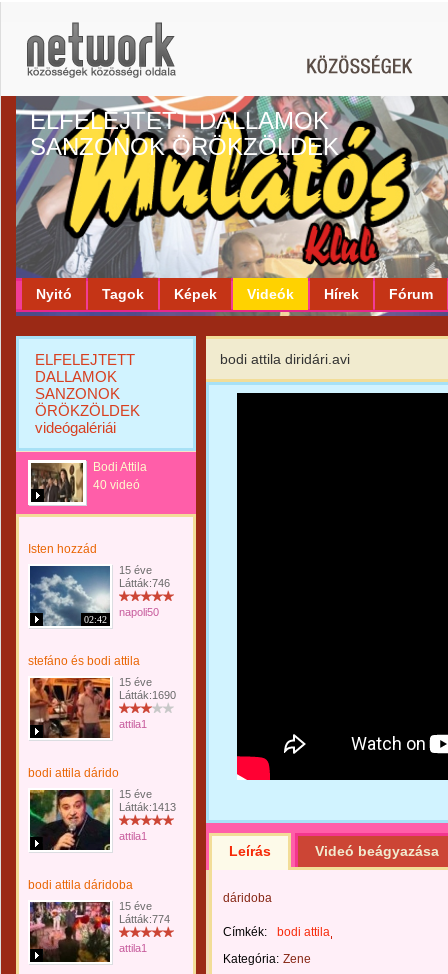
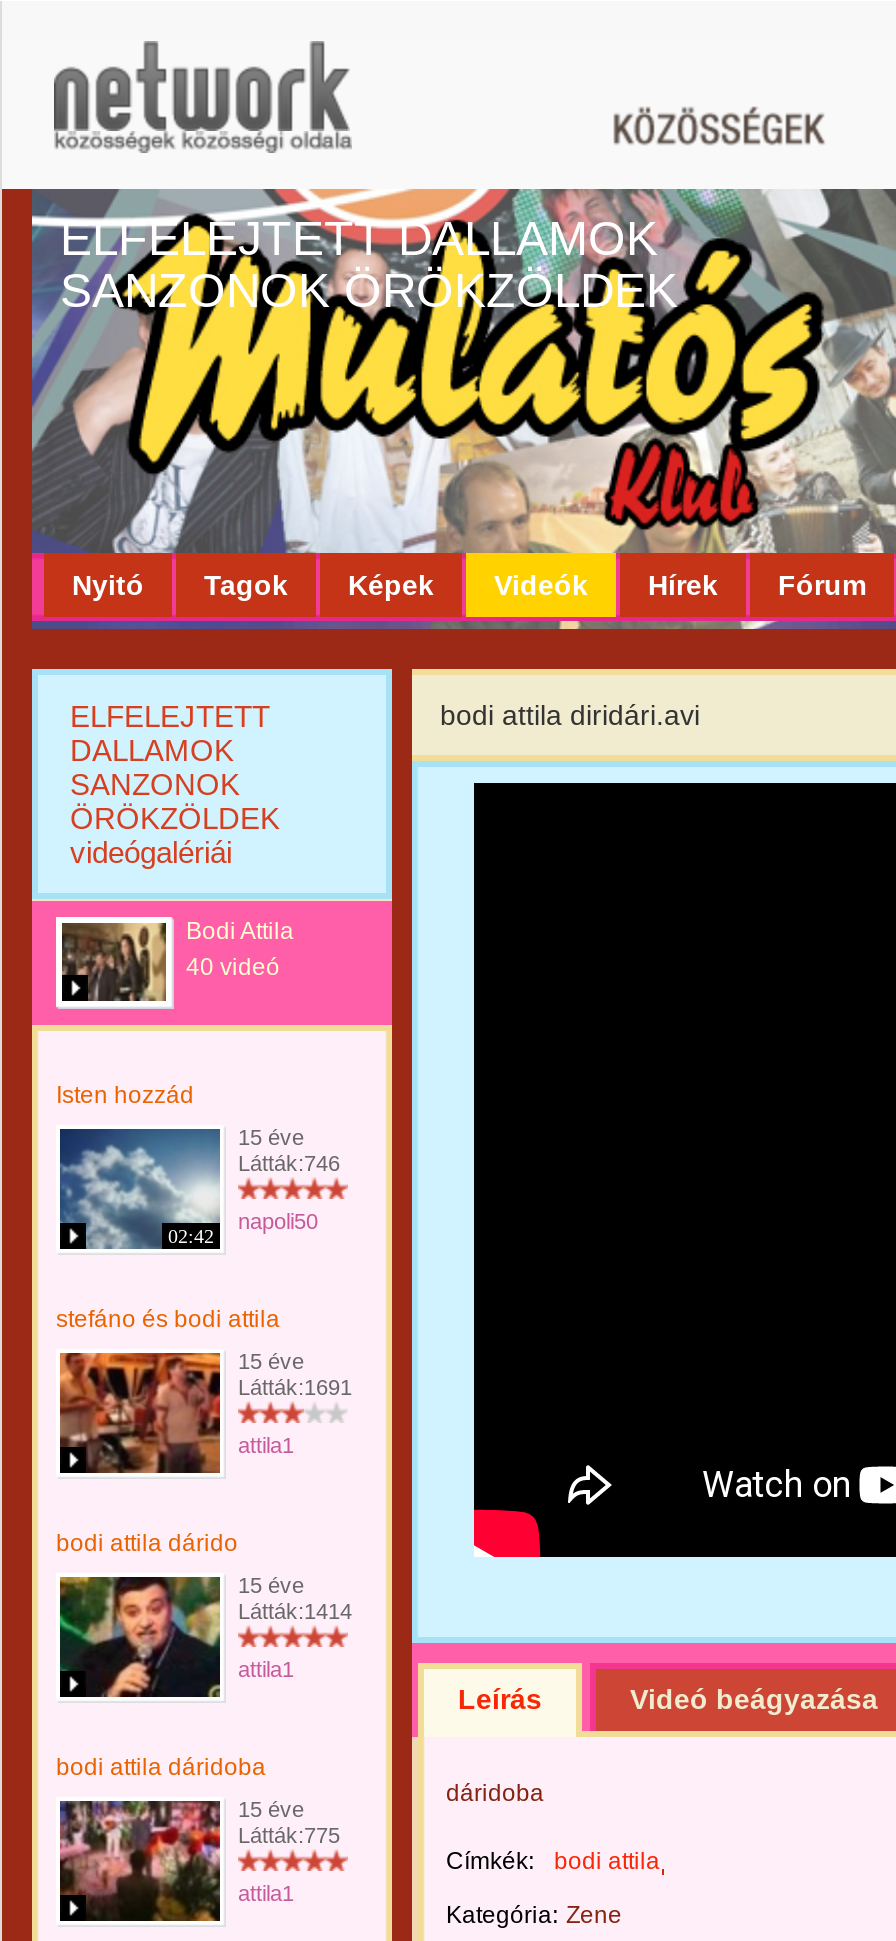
[119,689,176,701] Látták:1690 -> [238,1375,352,1399] Látták:1691
[119,801,176,813] Látták:1413 -> [238,1599,352,1623] Látták:1414
[119,913,170,925] Látták:774 -> [238,1823,340,1847] Látták:775

